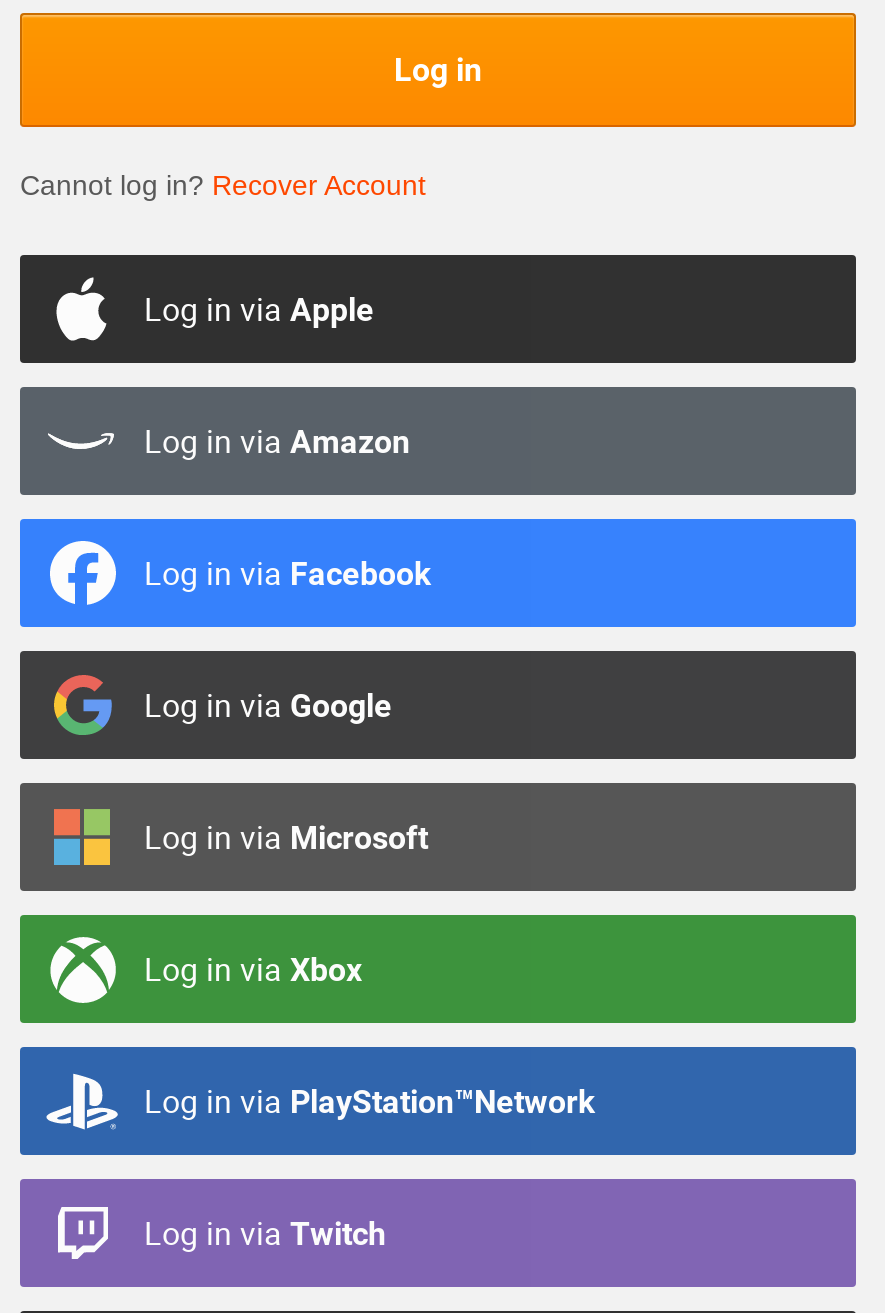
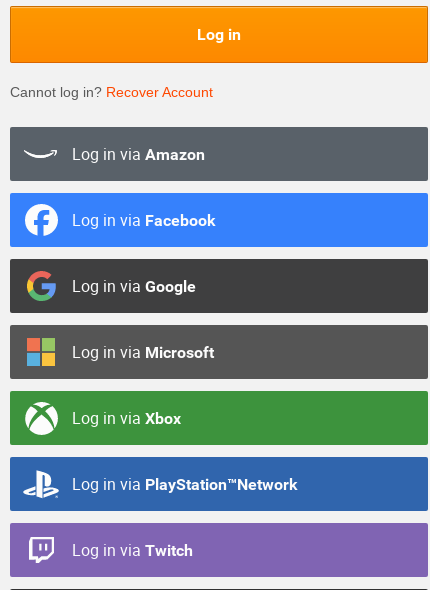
[144,286,374,330] Log in via Apple -> none

